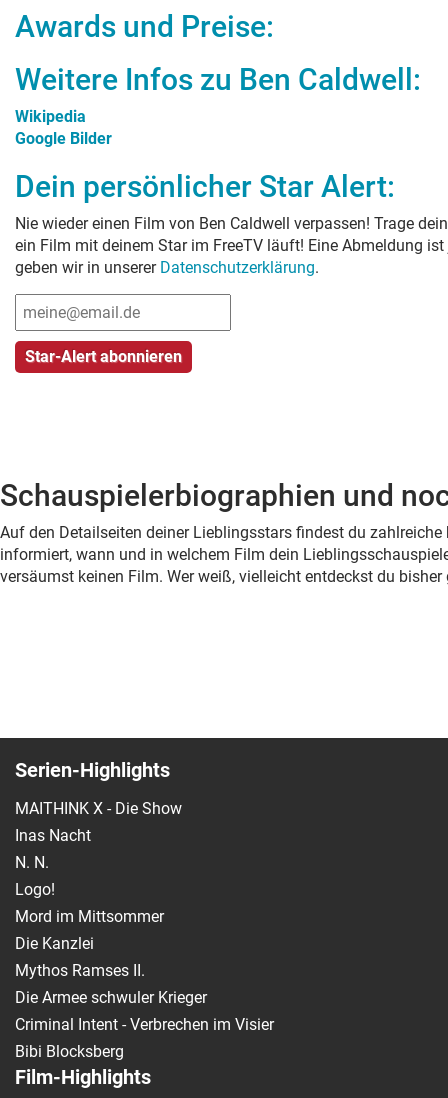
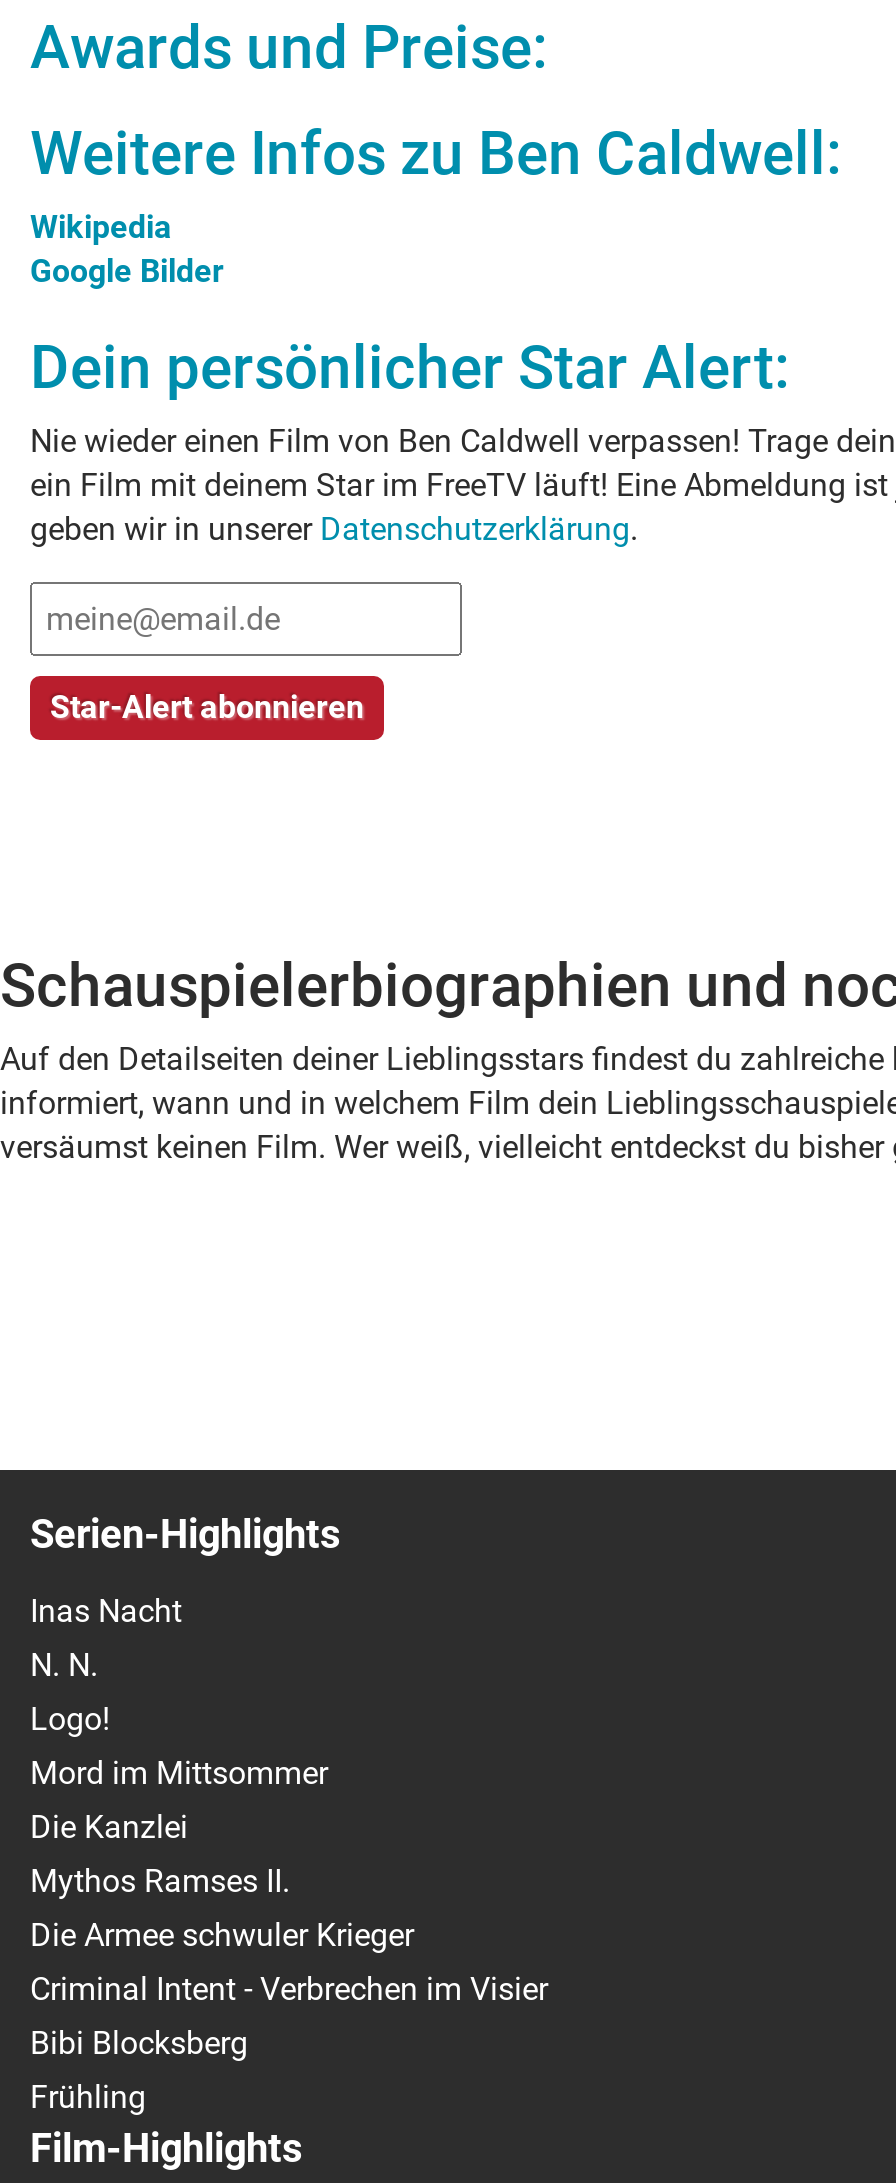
[15,799,182,818] MAITHINK X - Die Show -> none
moved [15,826,274,1061] -> [30,1592,548,2062]: Inas Nacht | N. N. | Logo! | ... | Criminal Intent - Verbrechen im Visier | Bibi Blocksberg
none -> [30,2078,146,2116] Frühling

